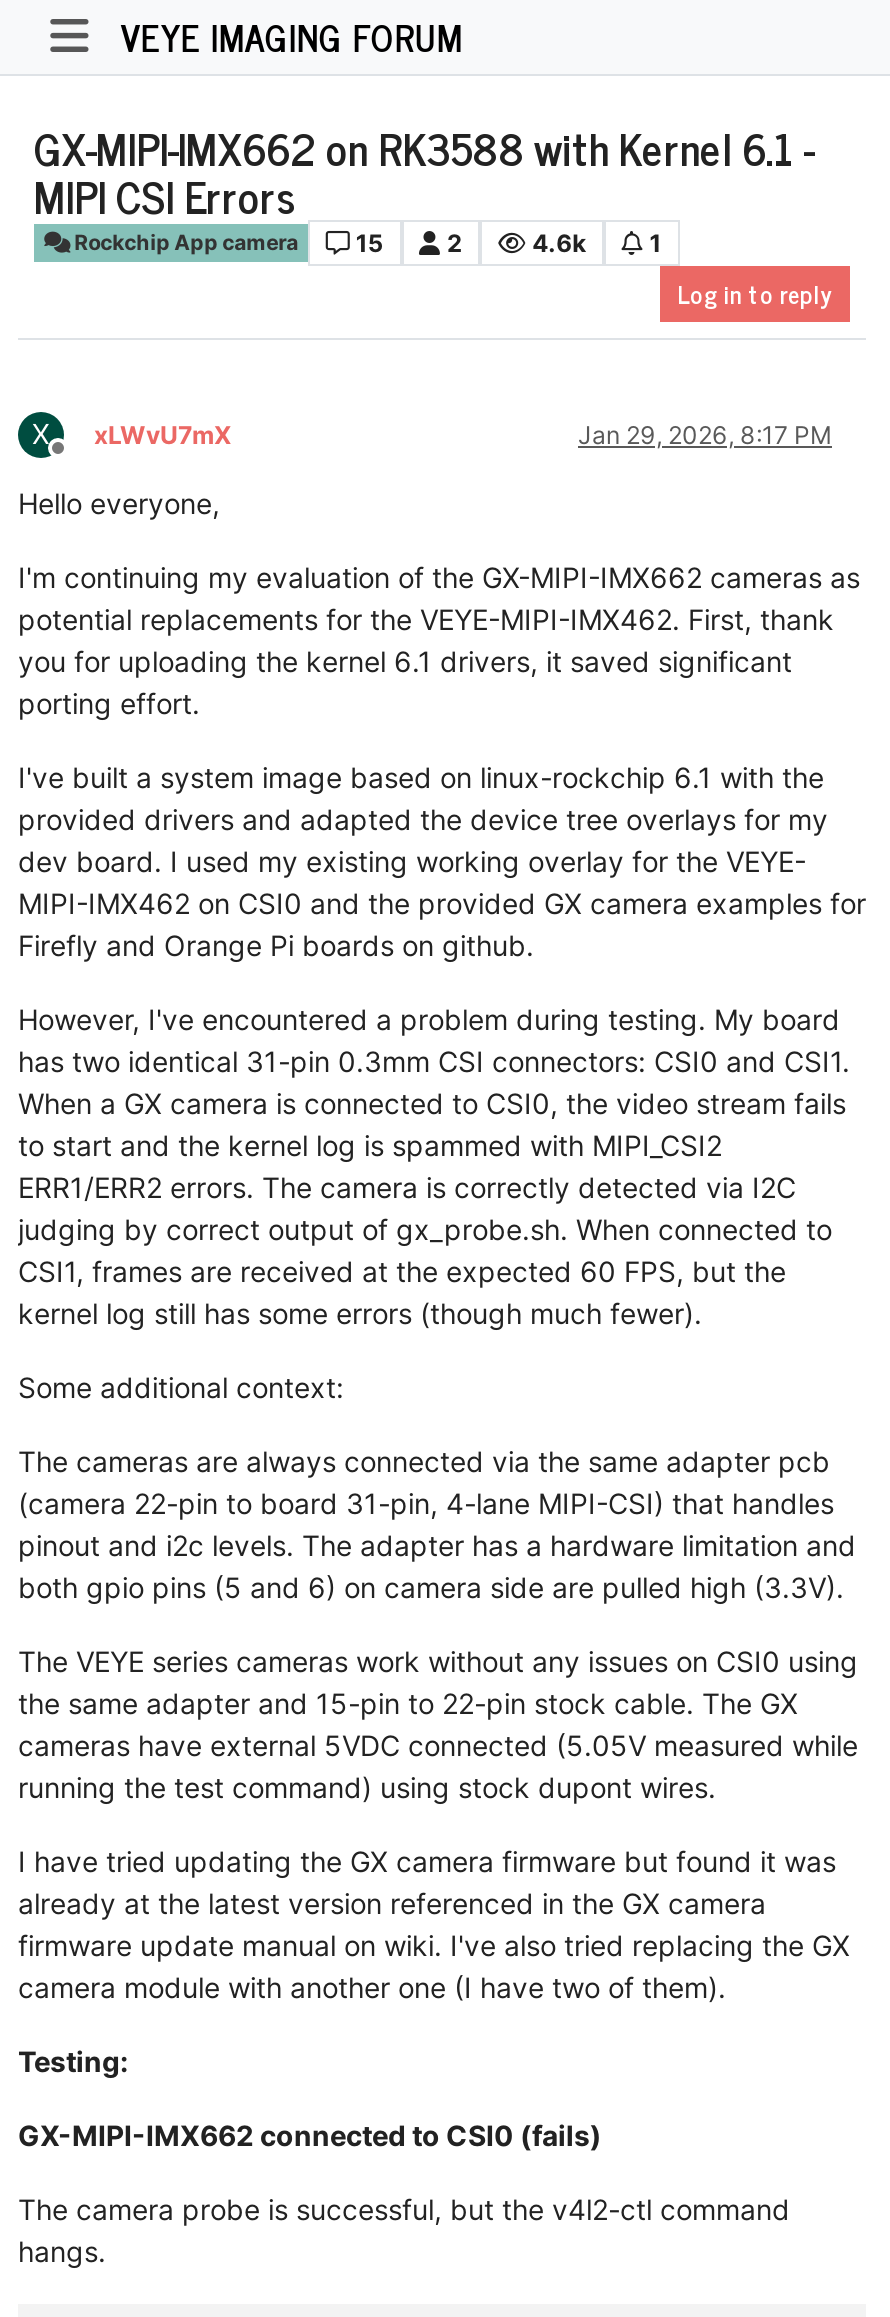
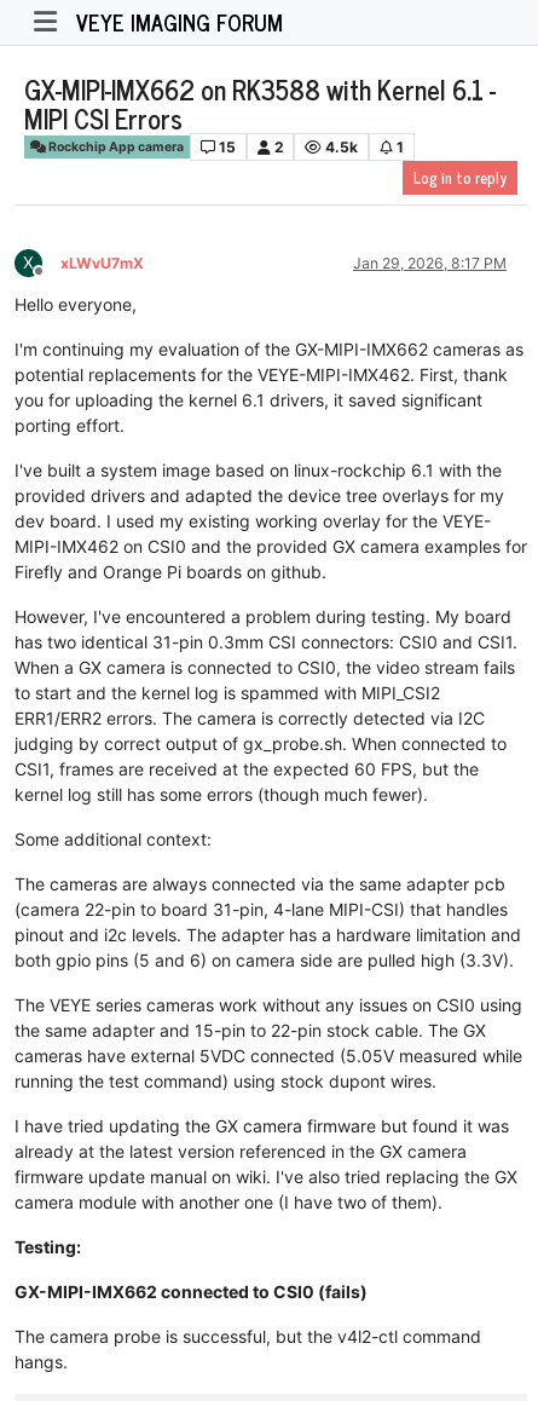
[532,227,586,257] 4.6k -> [325,137,358,156] 4.5k

